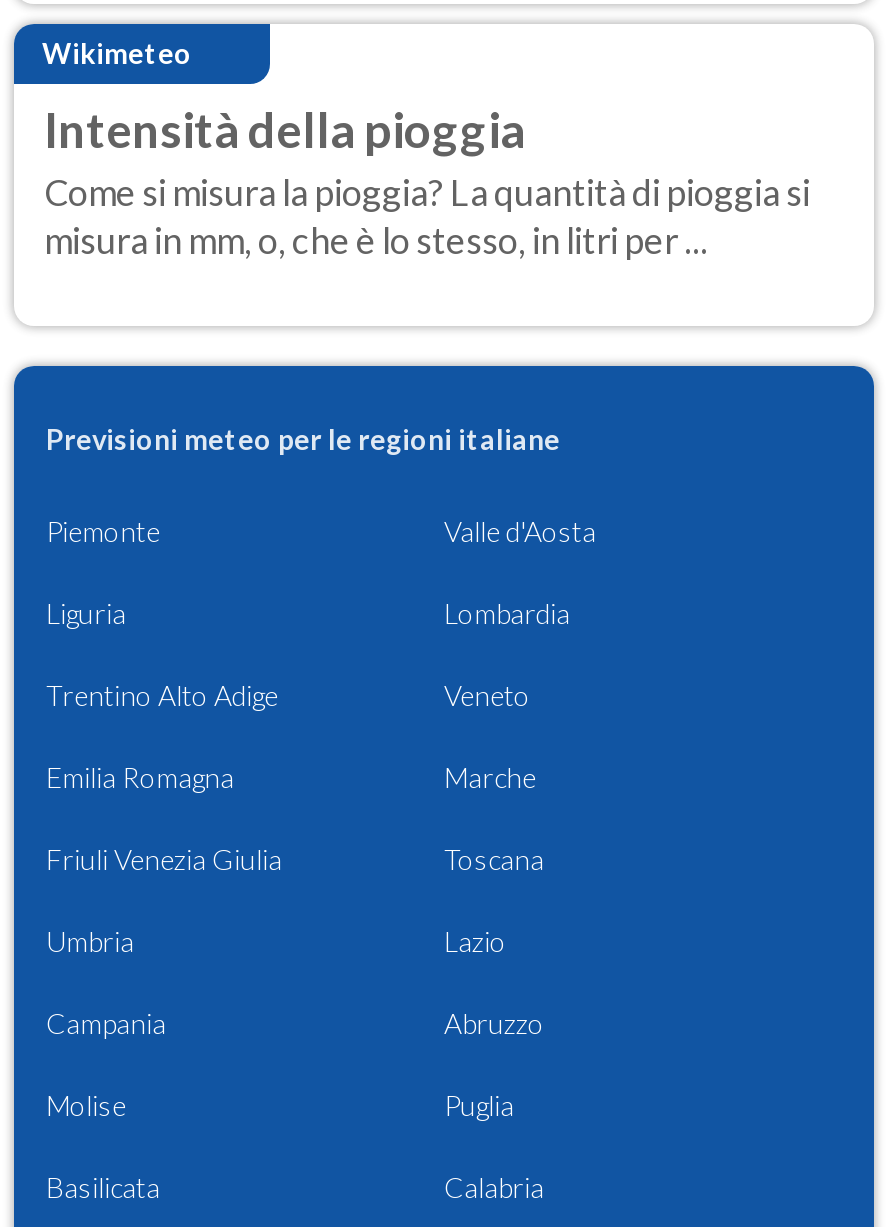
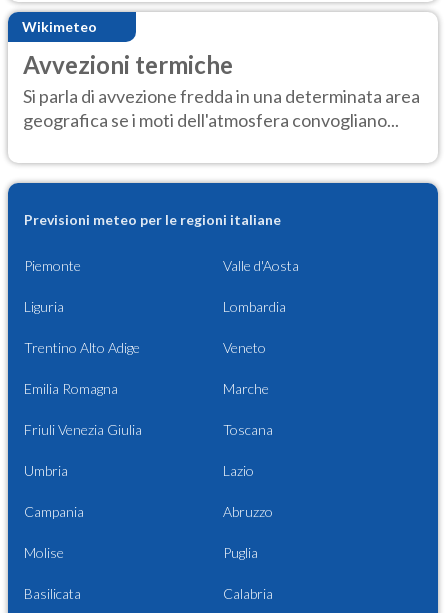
[44,100,810,263] Intensità della pioggia | Come si misura la pioggia? La quantità di pioggia si | misura in mm, o, che è lo stesso, in litri per ... -> [23,50,420,131] Avvezioni termiche | Si parla di avvezione fredda in una determinata area | geografica se i moti dell'atmosfera convogliano...

